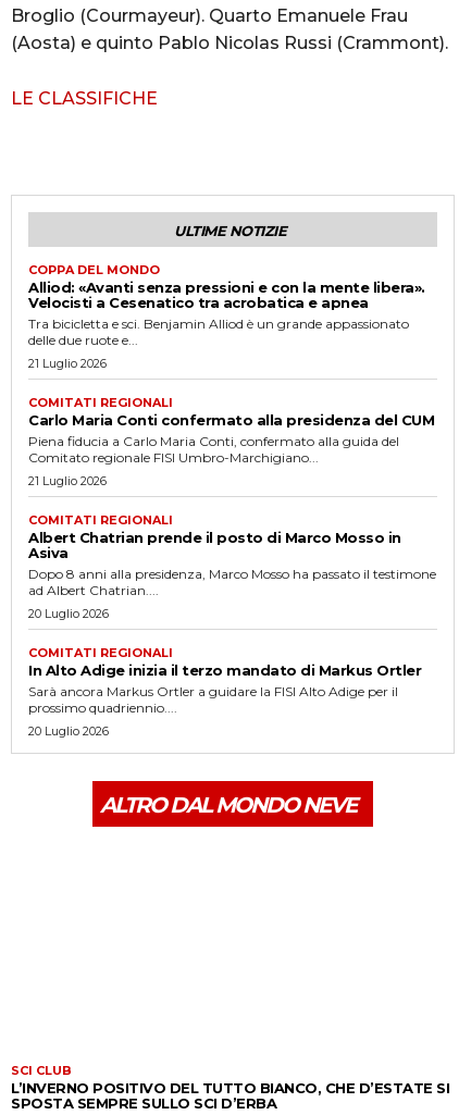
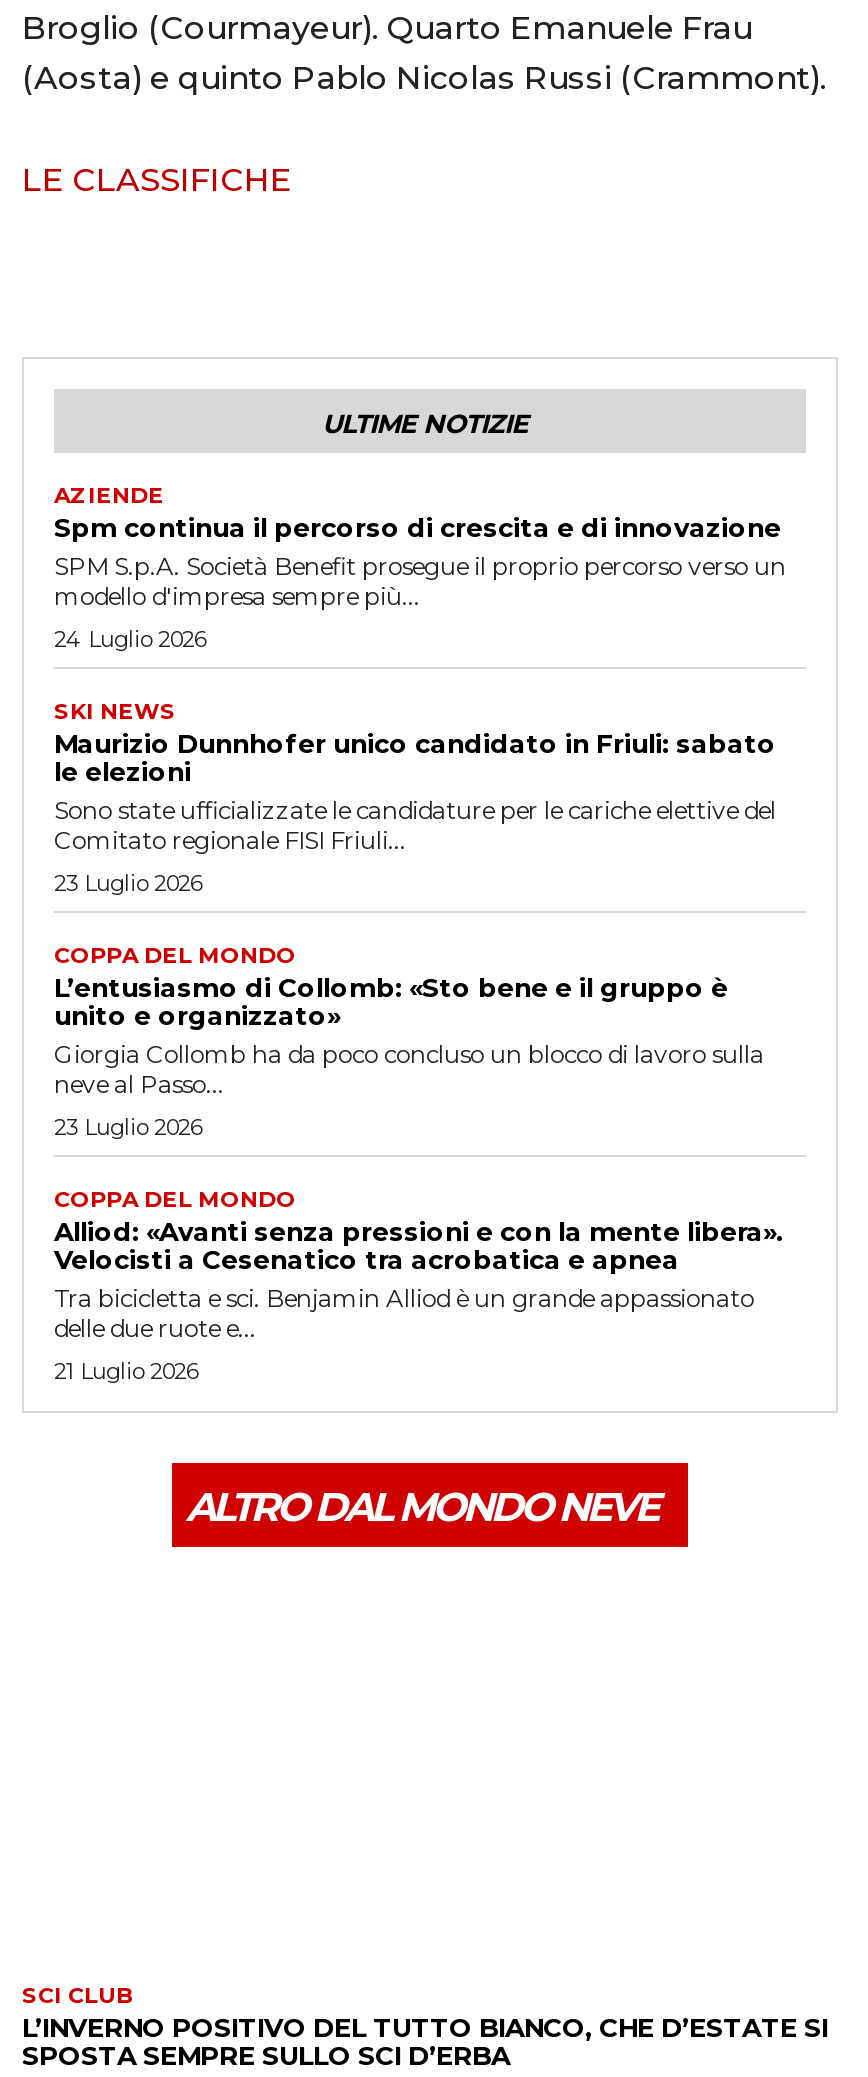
none -> [54,481,786,1141] AZIENDE | Spm continua il percorso di crescita e di innovazione | SPM S.p.A. Società Benefit prosegue il proprio percorso verso un | modello d'impresa sempre più... | 24 Luglio 2026 | SKI NEWS | Maurizio Dunnhofer unico candidato in Friuli: sabato | le elezioni | Sono state ufficializzate le candidature per le cariche elettive del | Comitato regionale FISI Friuli... | 23 Luglio 2026 | COPPA DEL MONDO | L’entusiasmo di Collomb: «Sto bene e il gruppo è | unito e organizzato» | Giorgia Collomb ha da poco concluso un blocco di lavoro sulla | neve al Passo... | 23 Luglio 2026
moved [28,262,425,371] -> [54,1185,783,1385]: COPPA DEL MONDO | Alliod: «Avanti senza pressioni e con la mente libera». | Velocisti a Cesenatico tra acrobatica e apnea | Tra bicicletta e sci. Benjamin Alliod è un grande appassionato | delle due ruote e... | 21 Luglio 2026
[28,395,436,739] COMITATI REGIONALI | Carlo Maria Conti confermato alla presidenza del CUM | Piena fiducia a Carlo Maria Conti, confermato alla guida del | Comitato regionale FISI Umbro-Marchigiano... | 21 Luglio 2026 | COMITATI REGIONALI | Albert Chatrian prende il posto di Marco Mosso in | Asiva | Dopo 8 anni alla presidenza, Marco Mosso ha passato il testimone | ad Albert Chatrian.... | 20 Luglio 2026 | COMITATI REGIONALI | In Alto Adige inizia il terzo mandato di Markus Ortler | Sarà ancora Markus Ortler a guidare la FISI Alto Adige per il | prossimo quadriennio.... | 20 Luglio 2026 -> none

